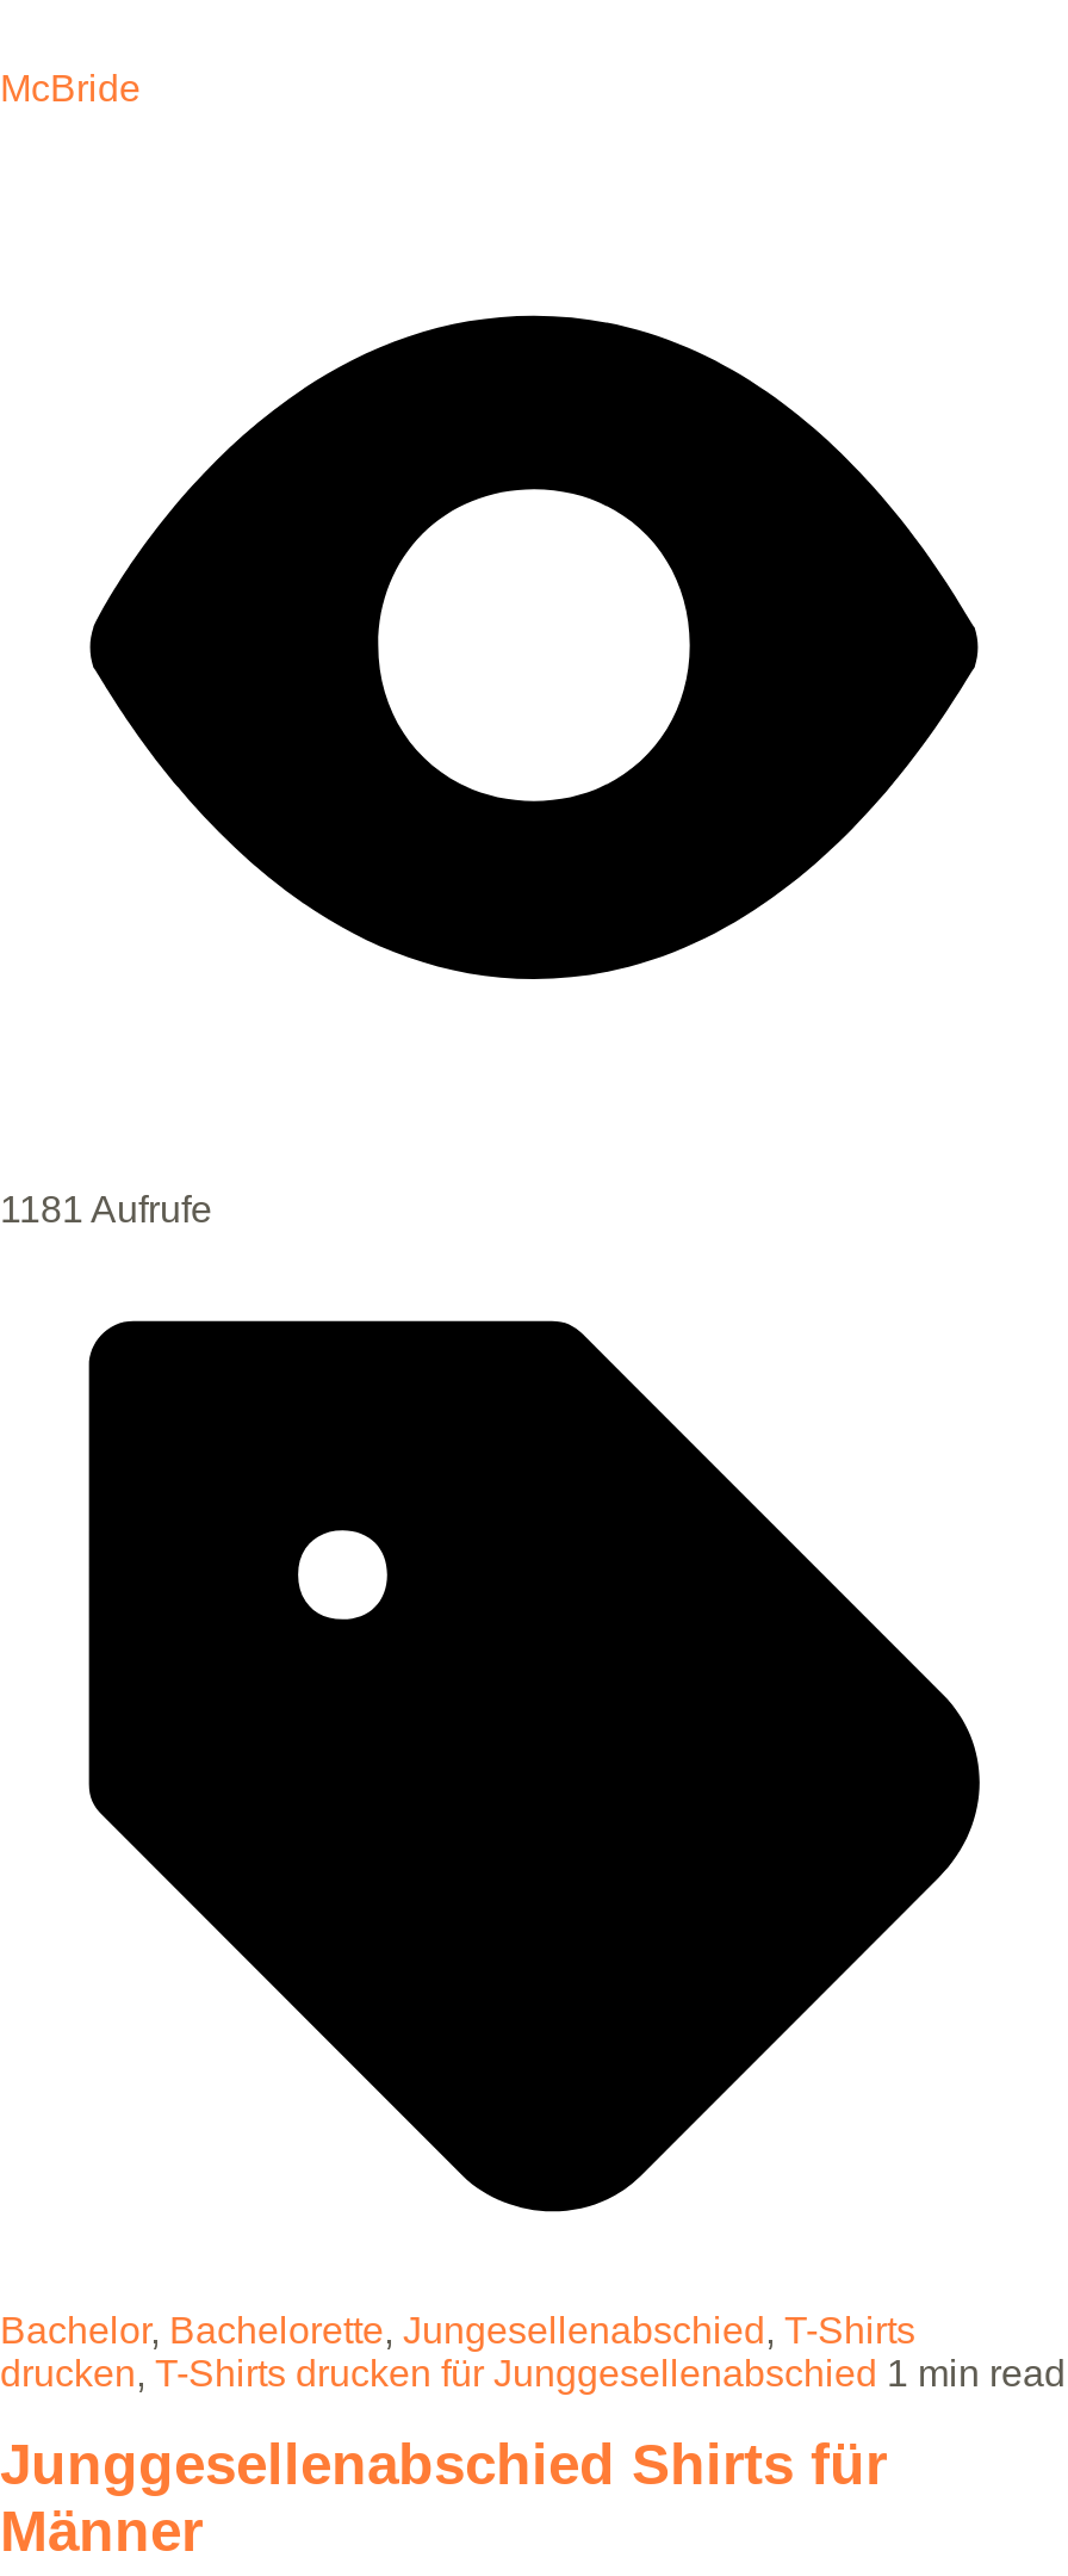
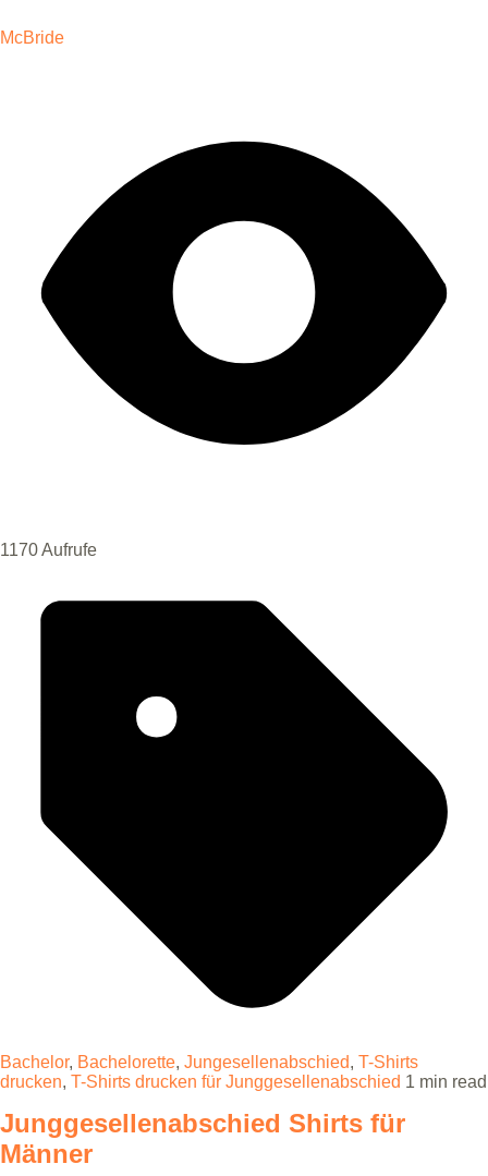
[0,1189,212,1230] 1181 Aufrufe -> [0,541,97,559] 1170 Aufrufe

